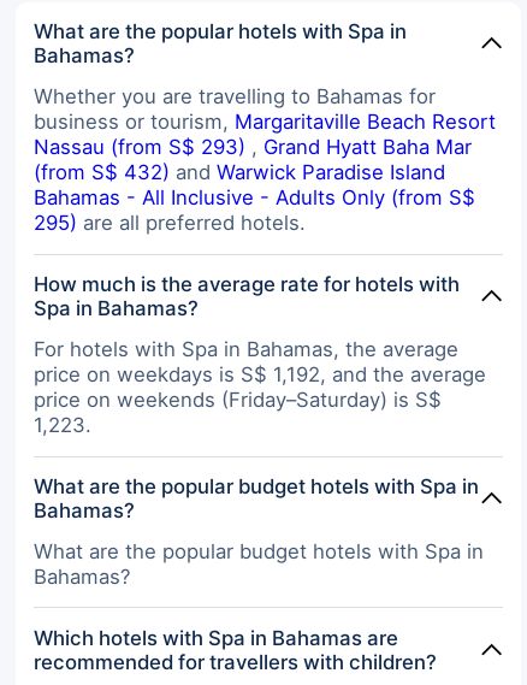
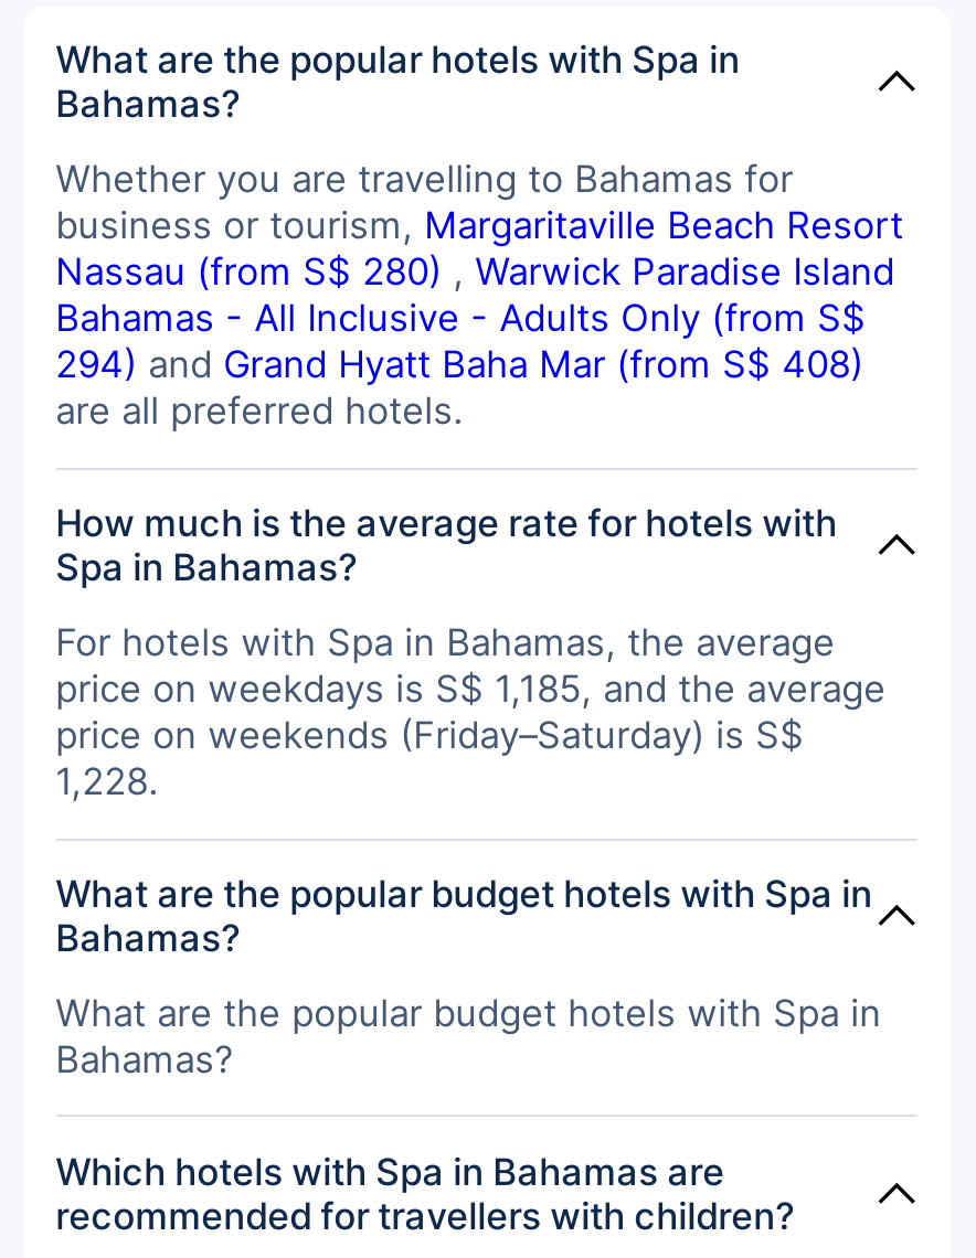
[33,135,471,184] Nassau (from S$ 293), Grand Hyatt Baha Mar | (from S$ 432) and Warwick Paradise Island -> [56,250,895,294] Nassau (from S$ 280), Warwick Paradise Island
moved [33,186,475,210] -> [56,296,866,340]: Bahamas - All Inclusive - Adults Only (from S$
[33,211,305,235] 295) are all preferred hotels. -> [56,343,864,433] 294) and Grand Hyatt Baha Mar (from S$ 408) | are all preferred hotels.
[33,363,486,387] price on weekdays is S$ 1,192, and the average -> [56,667,886,711] price on weekdays is S$ 1,185, and the average
[33,413,91,437] 1,223. -> [56,760,159,804] 1,228.

